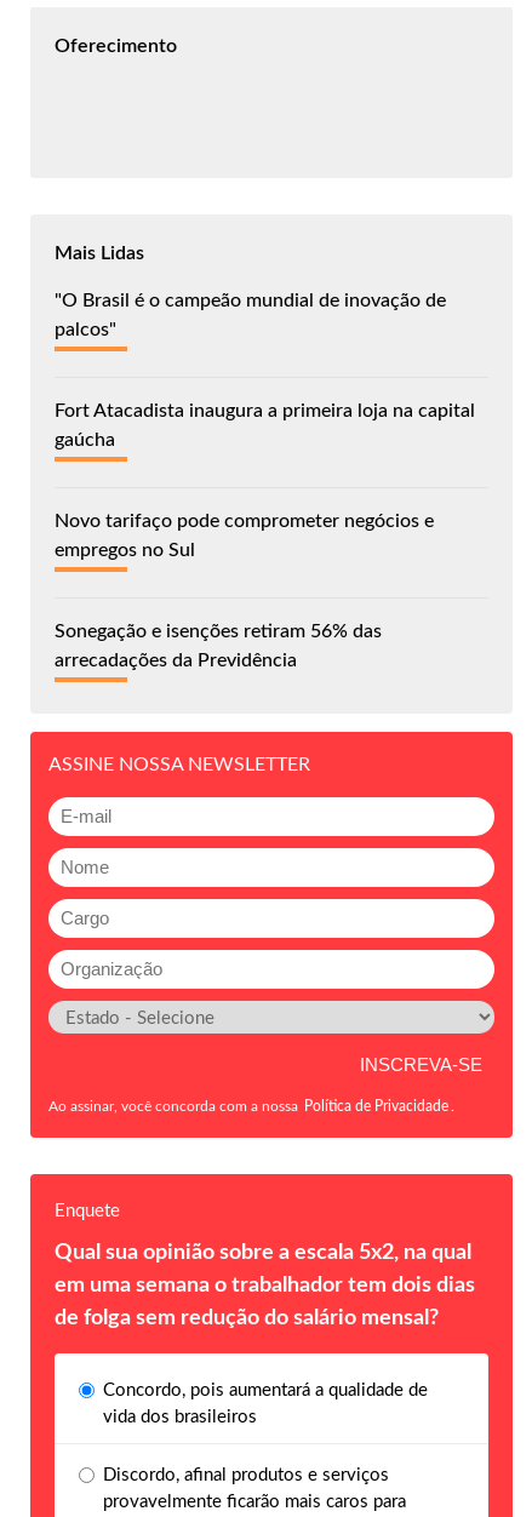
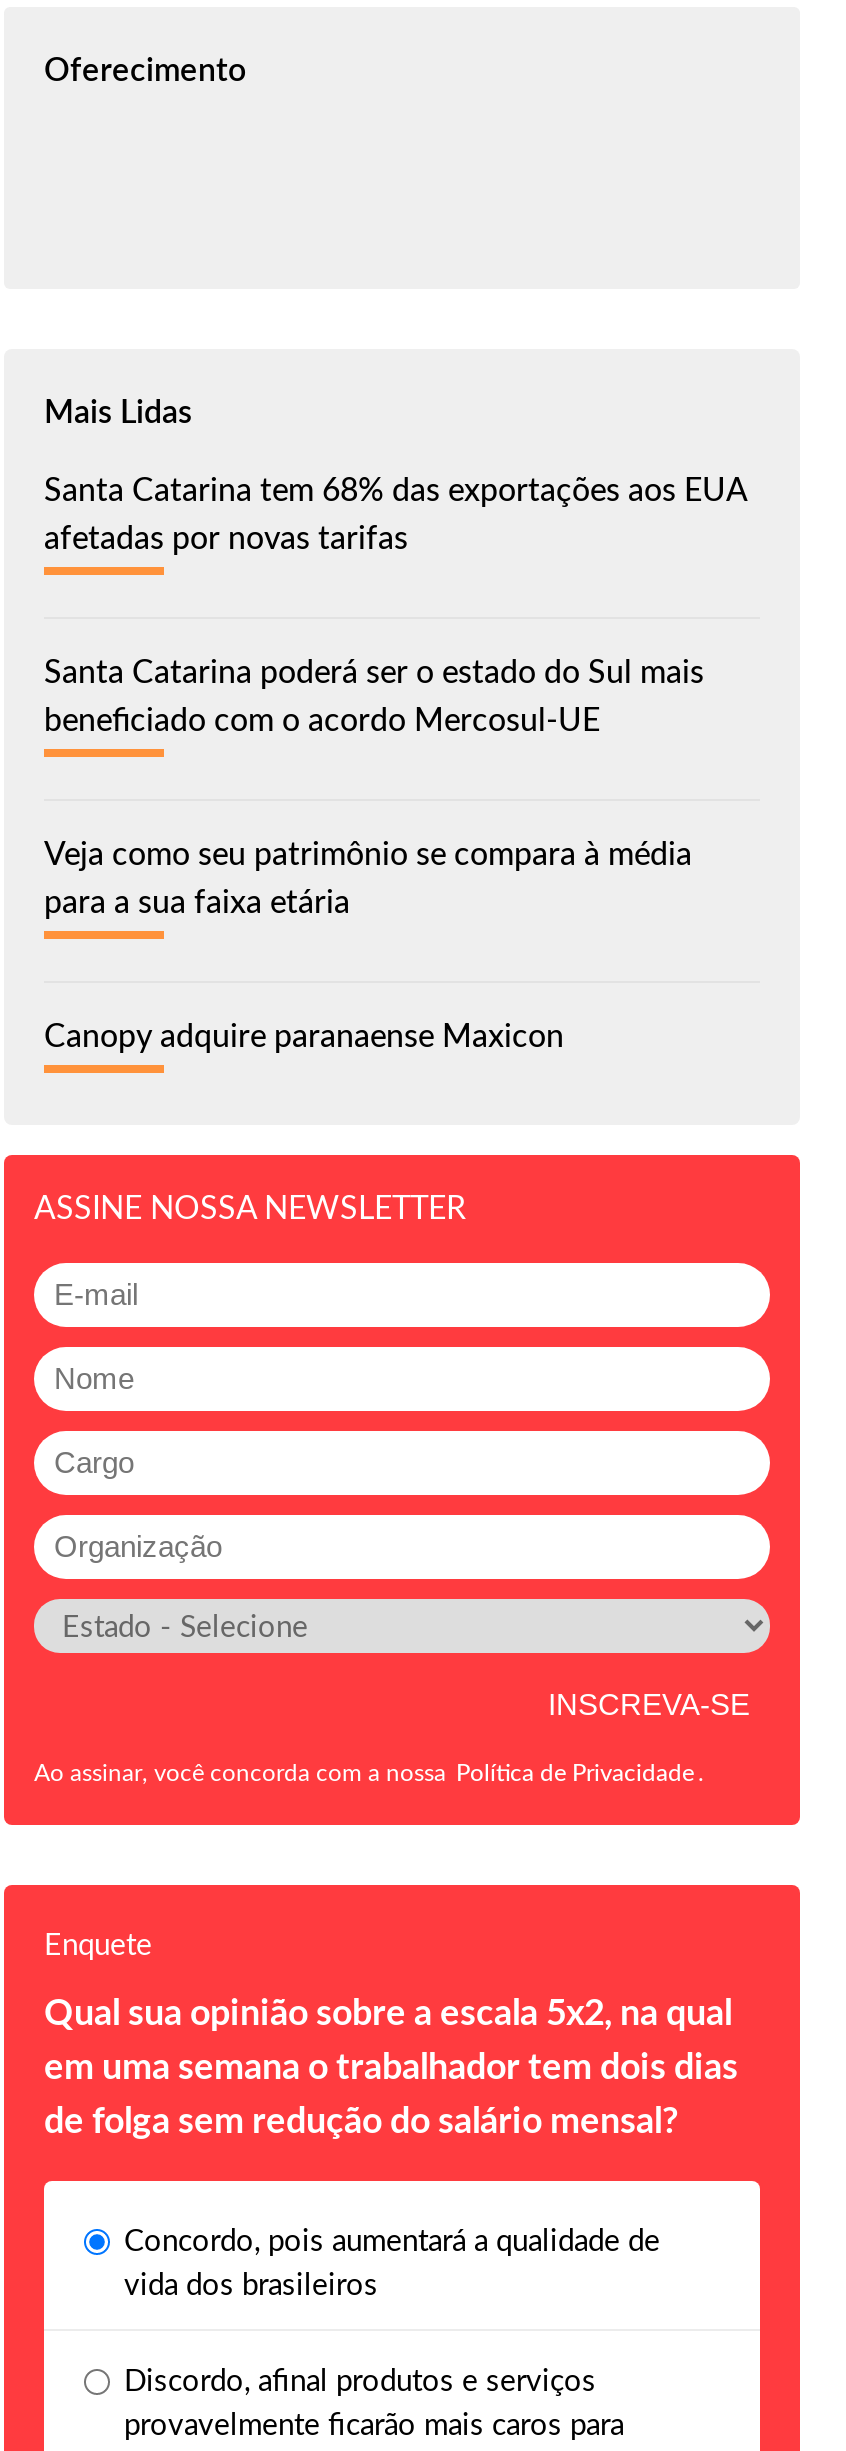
[55,291,446,340] "O Brasil é o campeão mundial de inovação de | palcos" -> [44,476,746,556] Santa Catarina tem 68% das exportações aos EUA | afetadas por novas tarifas
[55,401,475,450] Fort Atacadista inaugura a primeira loja na capital | gaúcha -> [44,658,704,738] Santa Catarina poderá ser o estado do Sul mais | beneficiado com o acordo Mercosul-UE
[55,512,434,560] Novo tarifaço pode comprometer negócios e | empregos no Sul -> [44,840,692,920] Veja como seu patrimônio se compara à média | para a sua faixa etária
[55,622,382,670] Sonegação e isenções retiram 56% das | arrecadações da Previdência -> [44,1022,564,1054] Canopy adquire paranaense Maxicon

